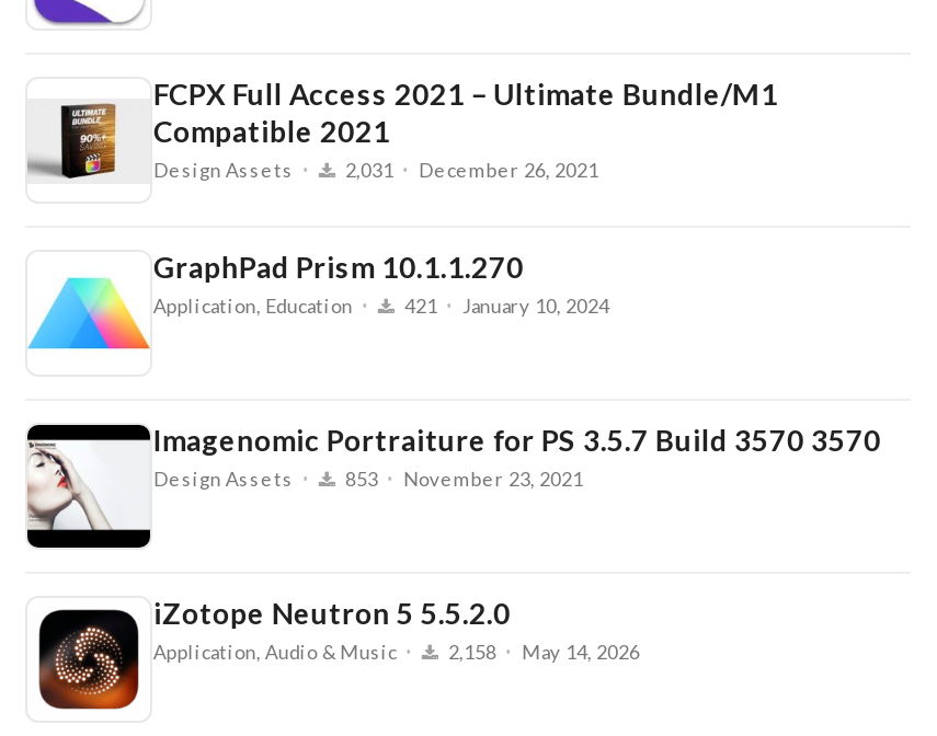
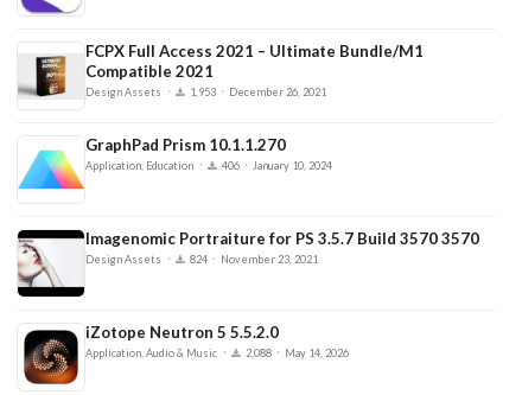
[153,154,598,183] Design Assets · 2,031 · December 26, 2021 -> [86,84,327,99] Design Assets · 1,953 · December 26, 2021
[153,290,609,318] Application, Education · 421 · January 10, 2024 -> [86,157,333,172] Application, Education · 406 · January 10, 2024
[153,463,583,492] Design Assets · 853 · November 23, 2021 -> [86,251,318,266] Design Assets · 824 · November 23, 2021
[153,636,640,665] Application, Audio & Music · 2,158 · May 14, 2026 -> [86,344,349,360] Application, Audio & Music · 2,088 · May 14, 2026

